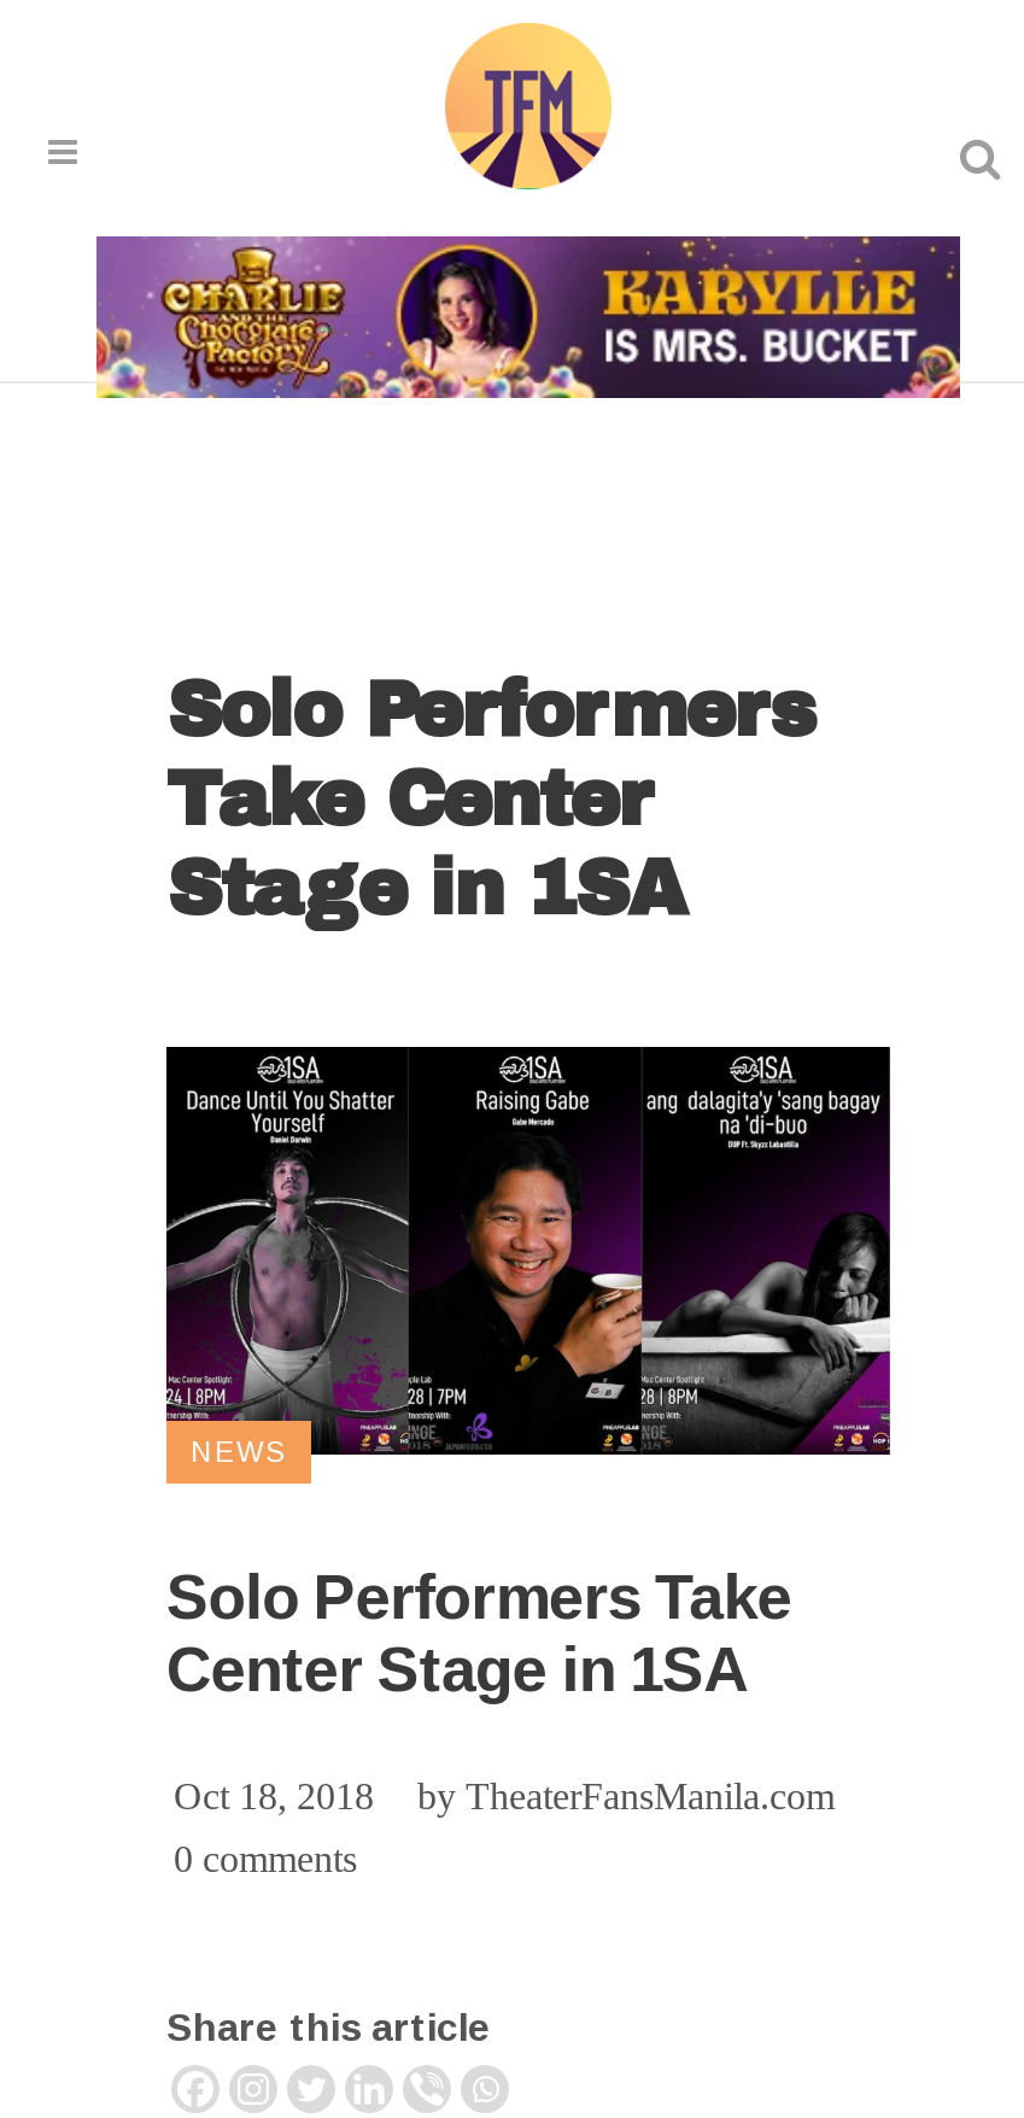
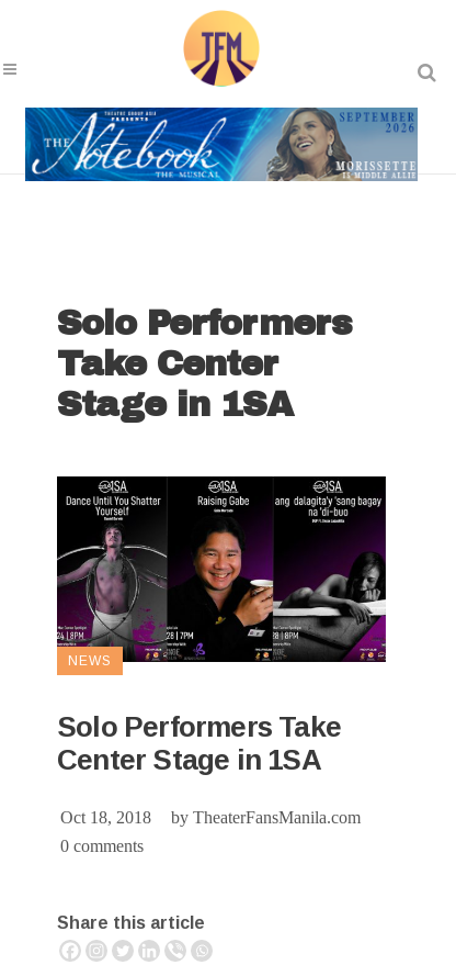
[94,234,962,400] [image] -> [24,106,419,182] [image]

